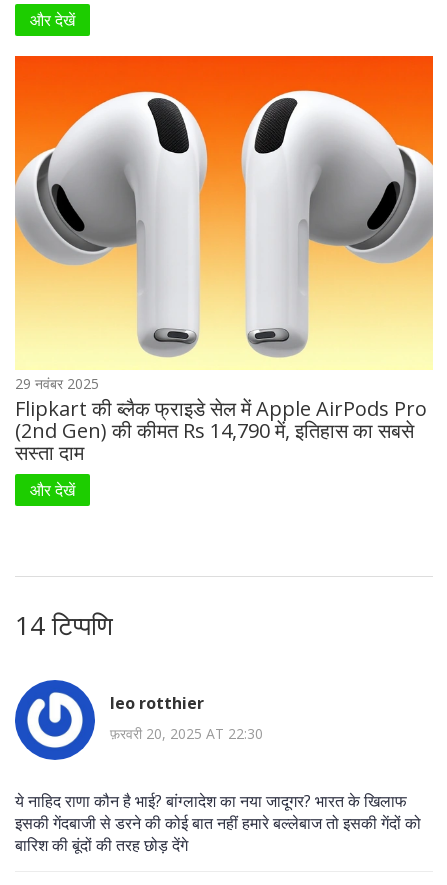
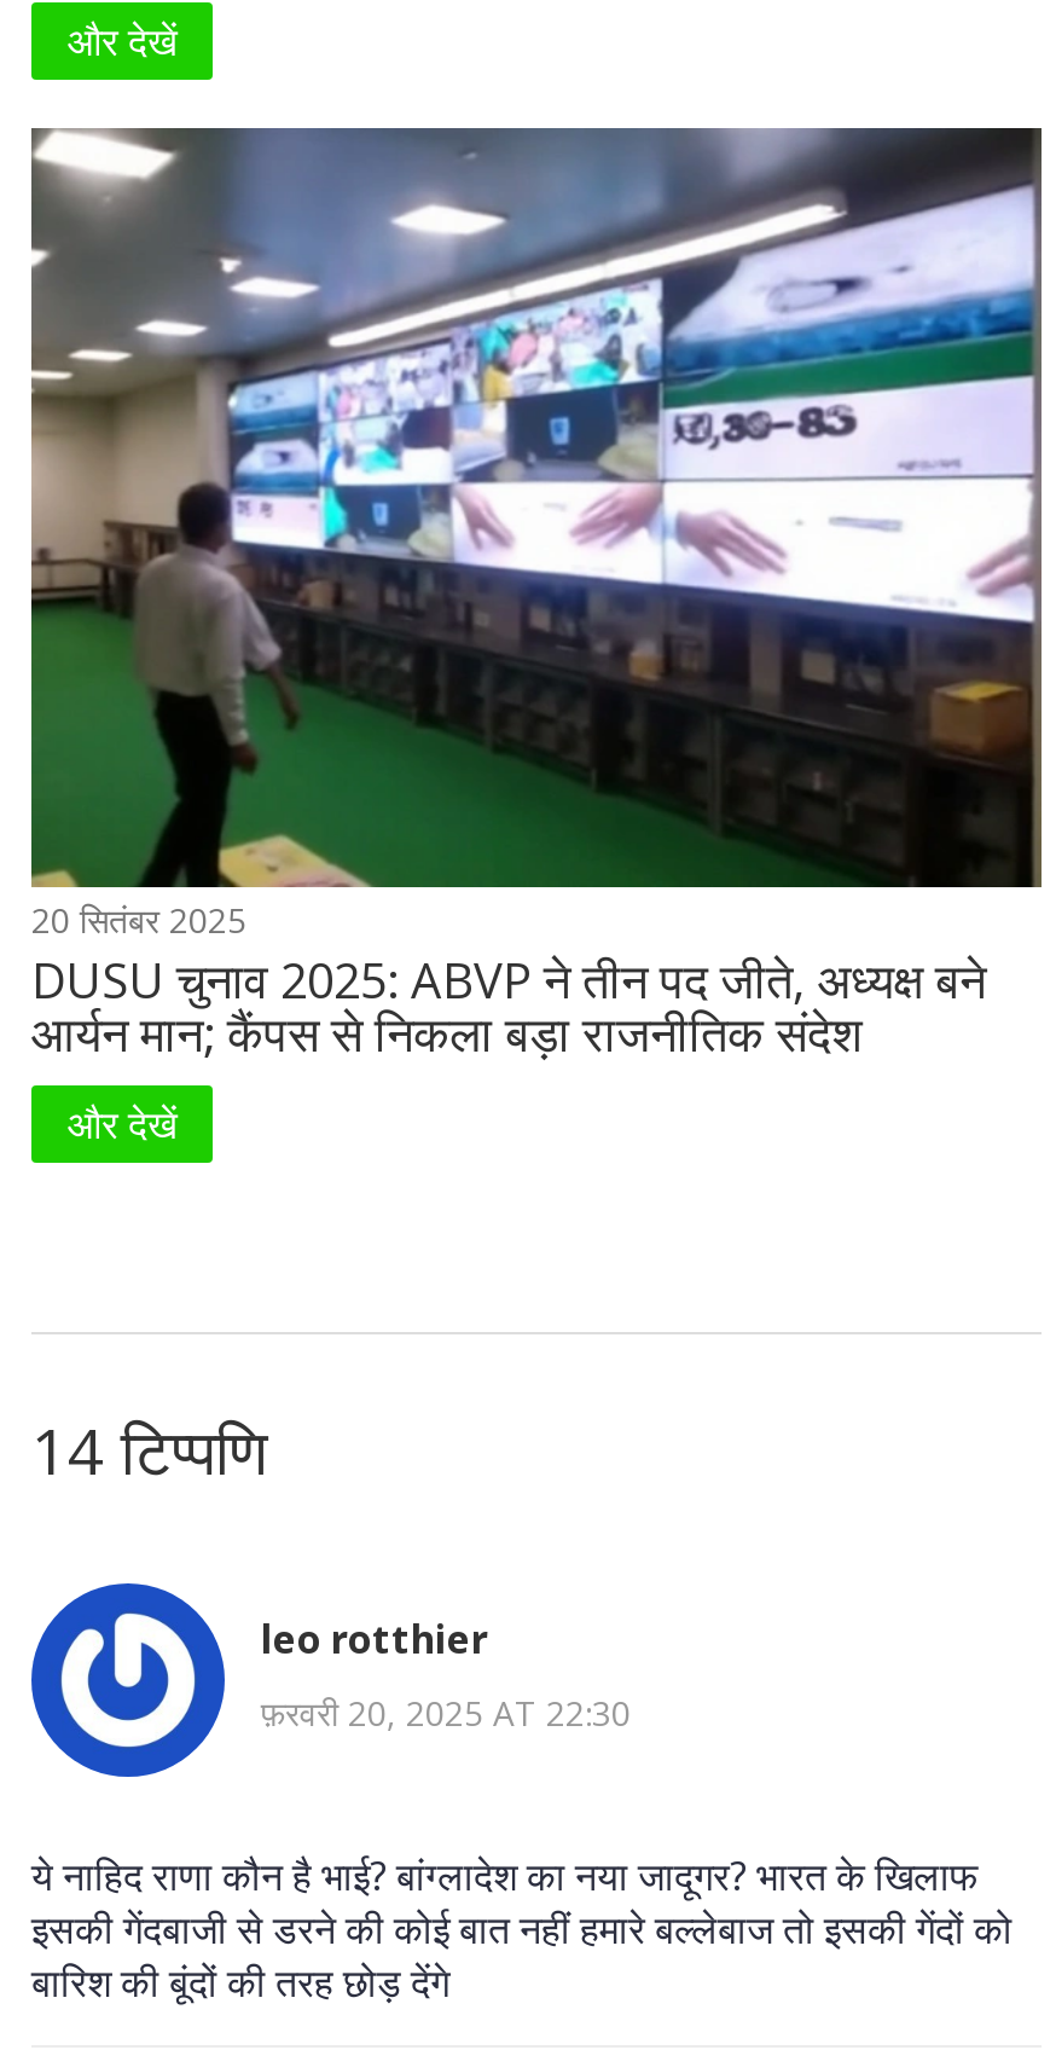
[14,55,434,466] [image] | 29 नवंबर 2025 | Flipkart की ब्लैक फ्राइडे सेल में Apple AirPods Pro | (2nd Gen) की कीमत Rs 14,790 में, इतिहास का सबसे | सस्ता दाम -> [29,126,1044,1065] [image] | 20 सितंबर 2025 | DUSU चुनाव 2025: ABVP ने तीन पद जीते, अध्यक्ष बने | आर्यन मान; कैंपस से निकला बड़ा राजनीतिक संदेश

